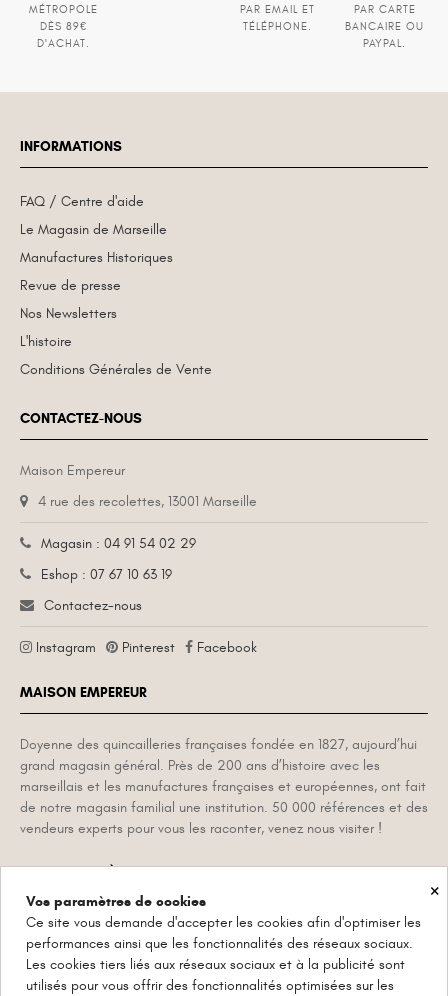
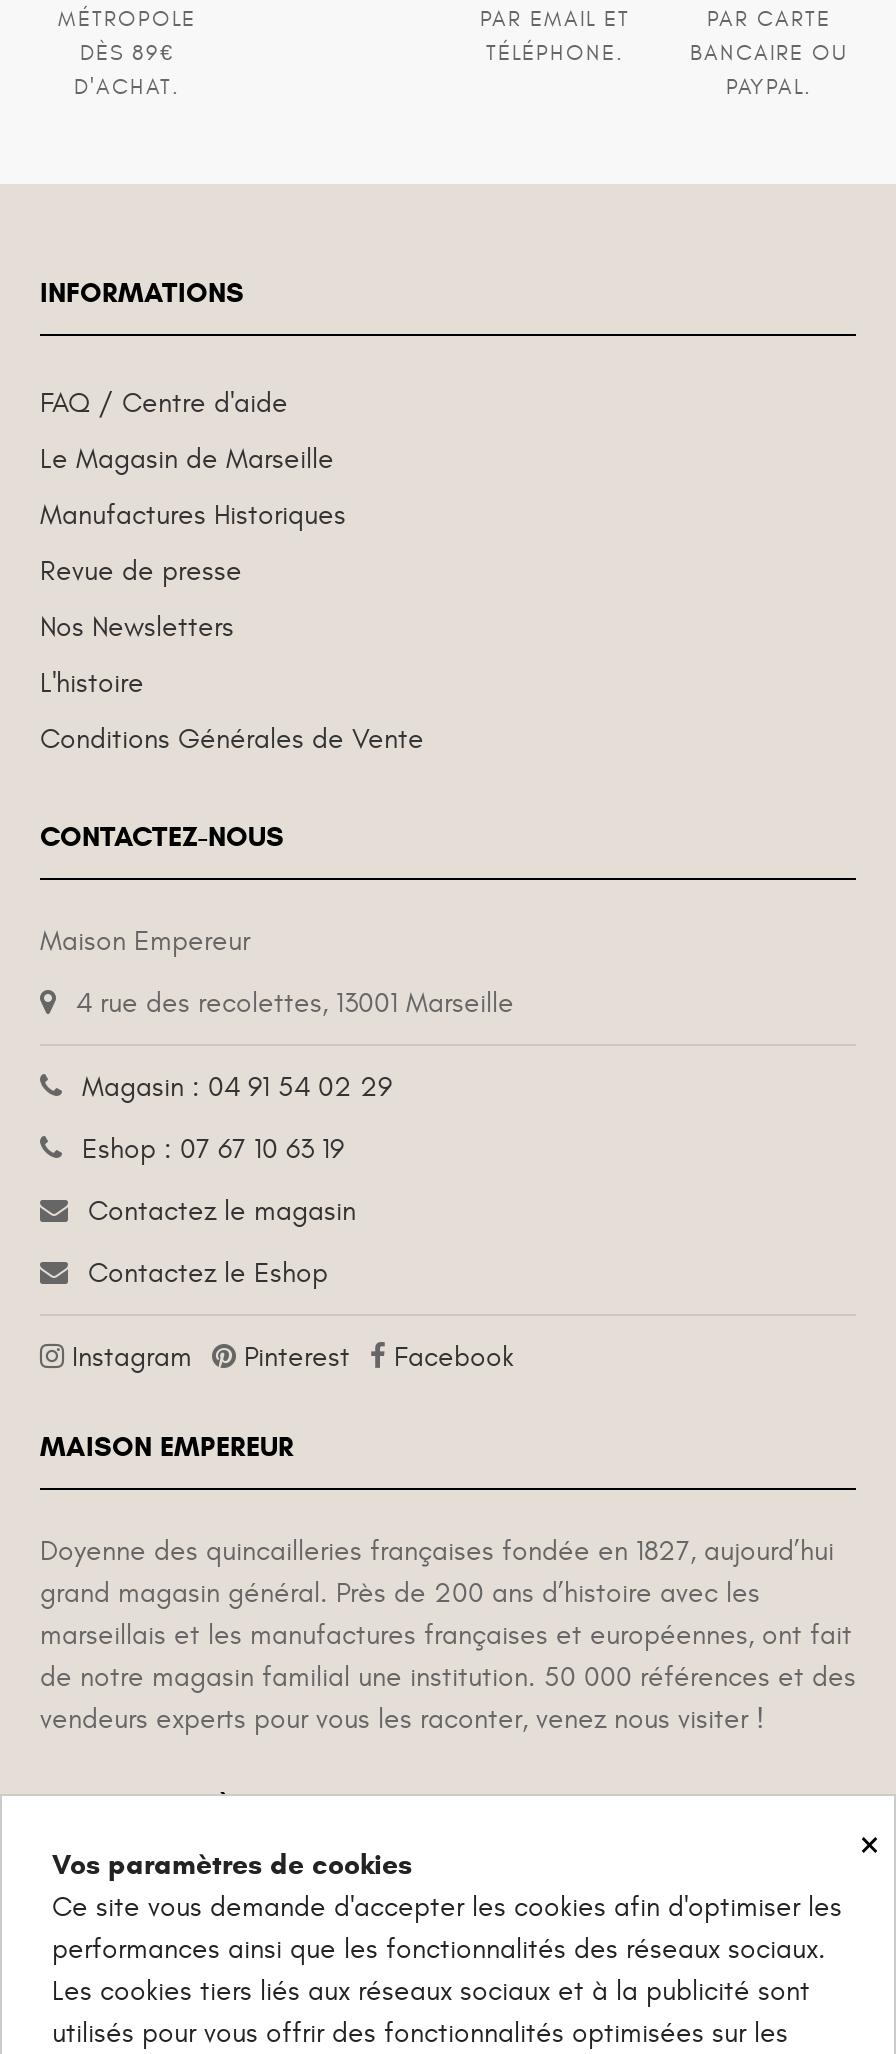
[44,597,142,614] Contactez-nous -> [88,1194,356,1290] Contactez le magasin | Contactez le Eshop

